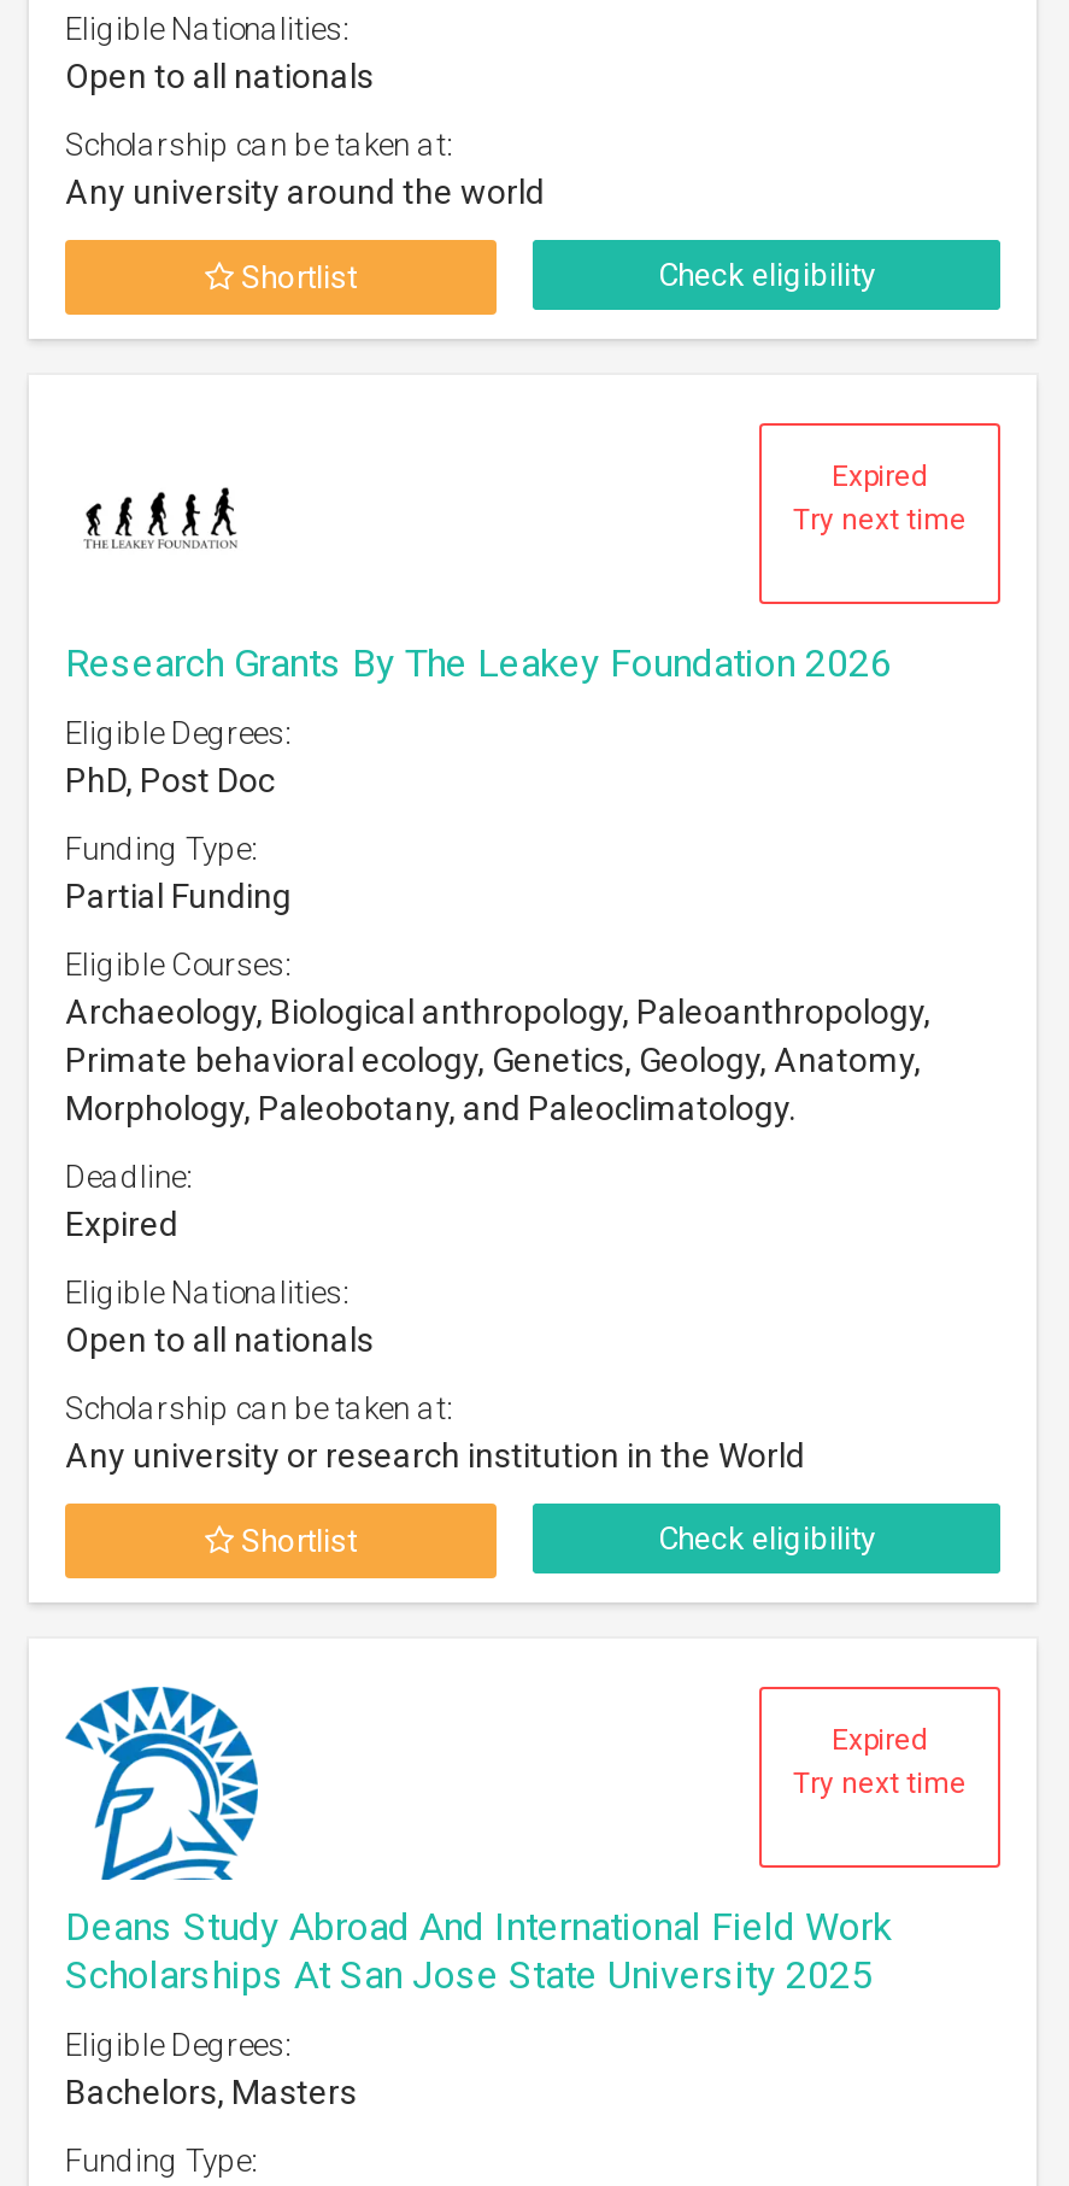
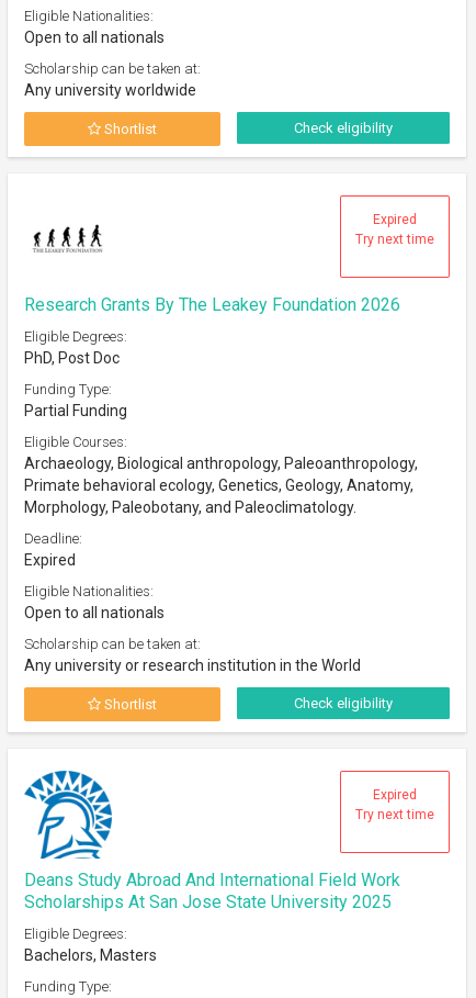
[65,172,545,211] Any university around the world -> [24,81,196,99] Any university worldwide

